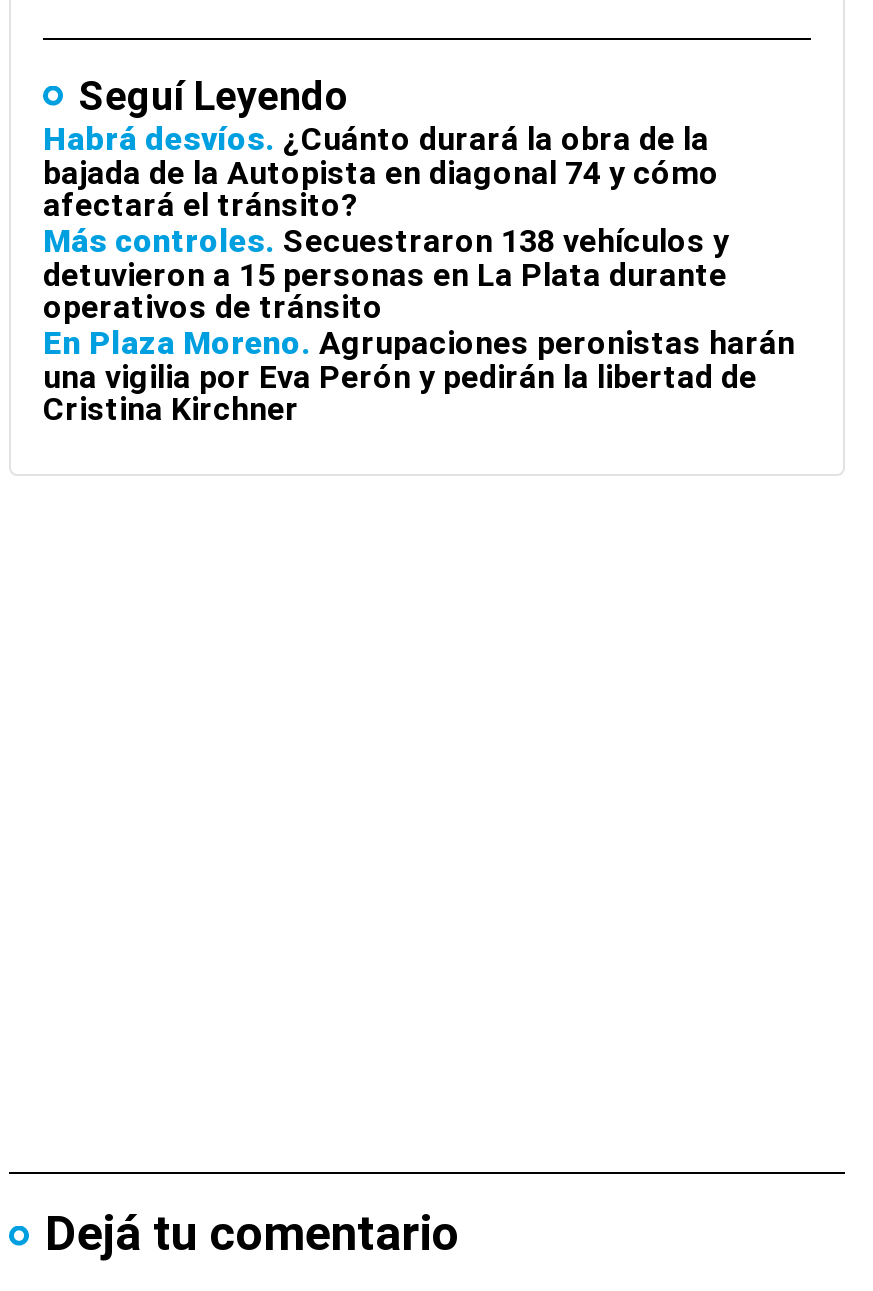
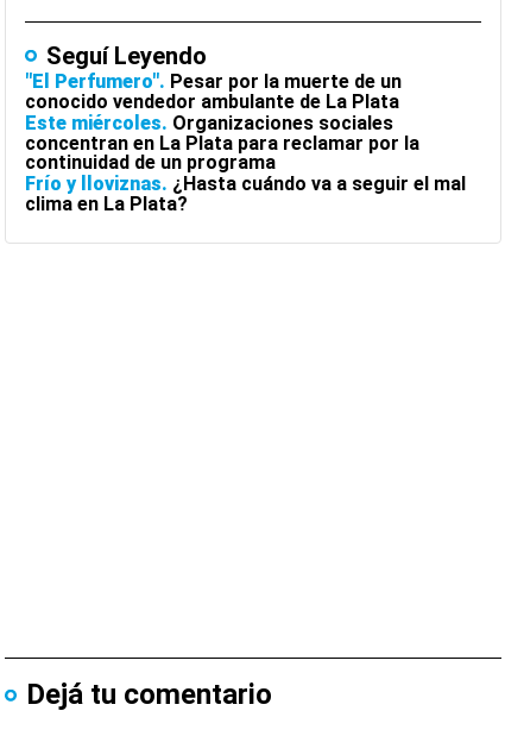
[43,120,795,428] Habrá desvíos ¿Cuánto durará la obra de la | bajada de la Autopista en diagonal 74 y cómo | afectará el tránsito? | Más controles Secuestraron 138 vehículos y | detuvieron a 15 personas en La Plata durante | operativos de tránsito | En Plaza Moreno Agrupaciones peronistas harán | una vigilia por Eva Perón y pedirán la libertad de | Cristina Kirchner -> [25,70,466,215] "El Perfumero" Pesar por la muerte de un | conocido vendedor ambulante de La Plata | Este miércoles Organizaciones sociales | concentran en La Plata para reclamar por la | continuidad de un programa | Frío y lloviznas ¿Hasta cuándo va a seguir el mal | clima en La Plata?

